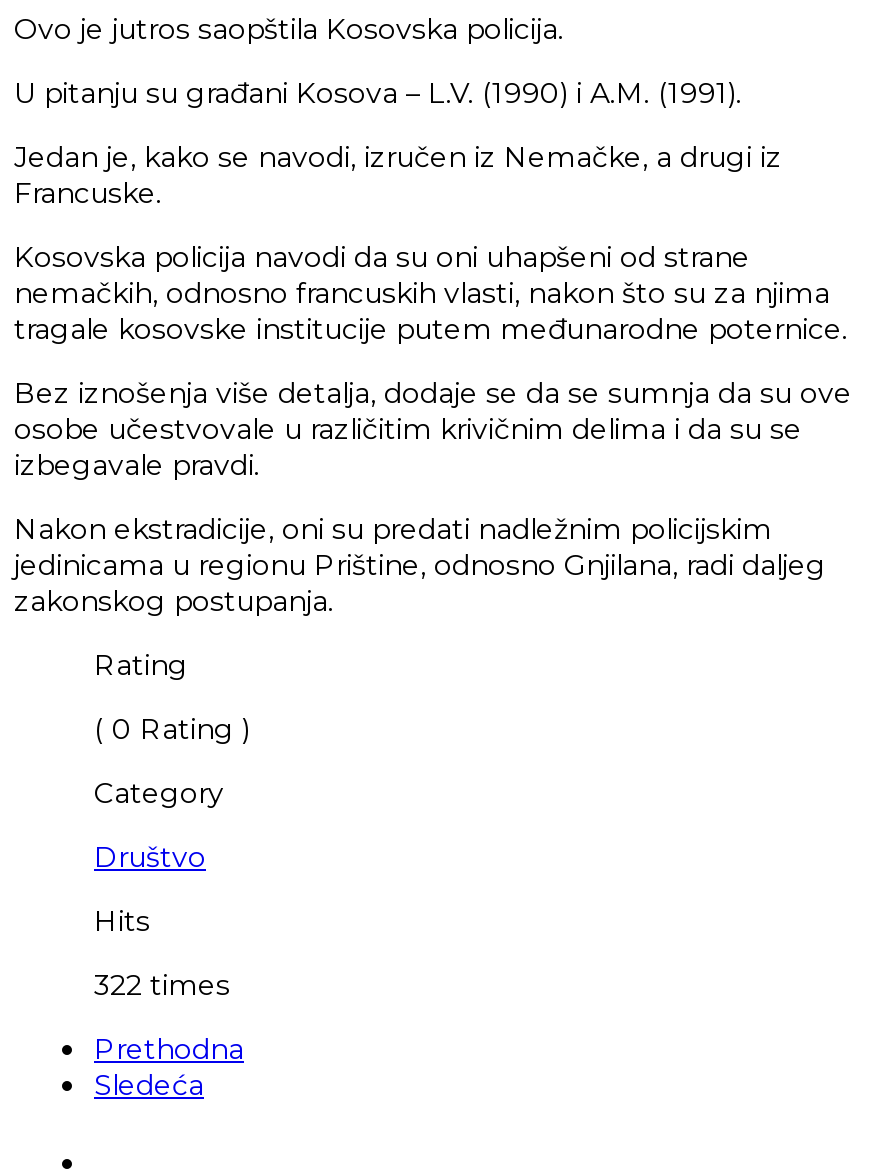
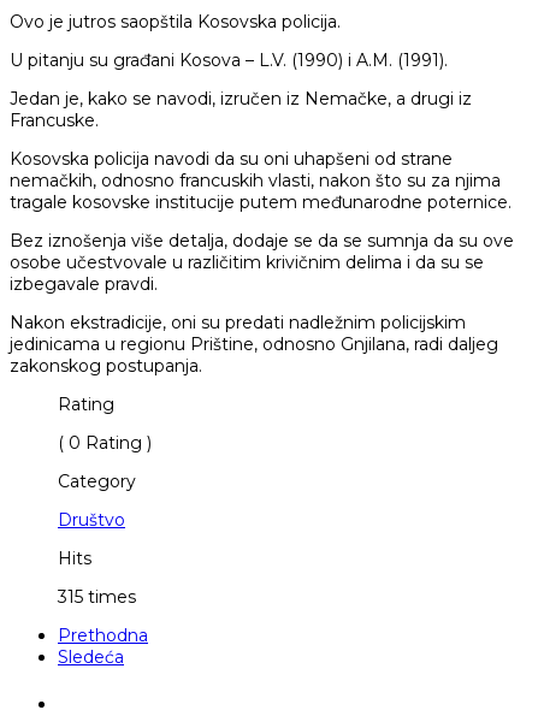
[94,966,230,1002] 322 times -> [58,586,136,607] 315 times

